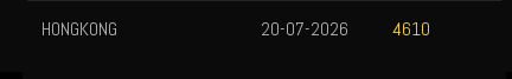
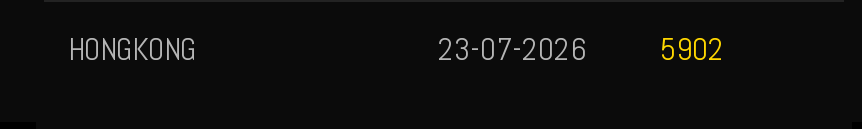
[261,17,348,41] 20-07-2026 -> [438,29,586,69] 23-07-2026
[392,18,430,41] 4610 -> [660,30,724,70] 5902

